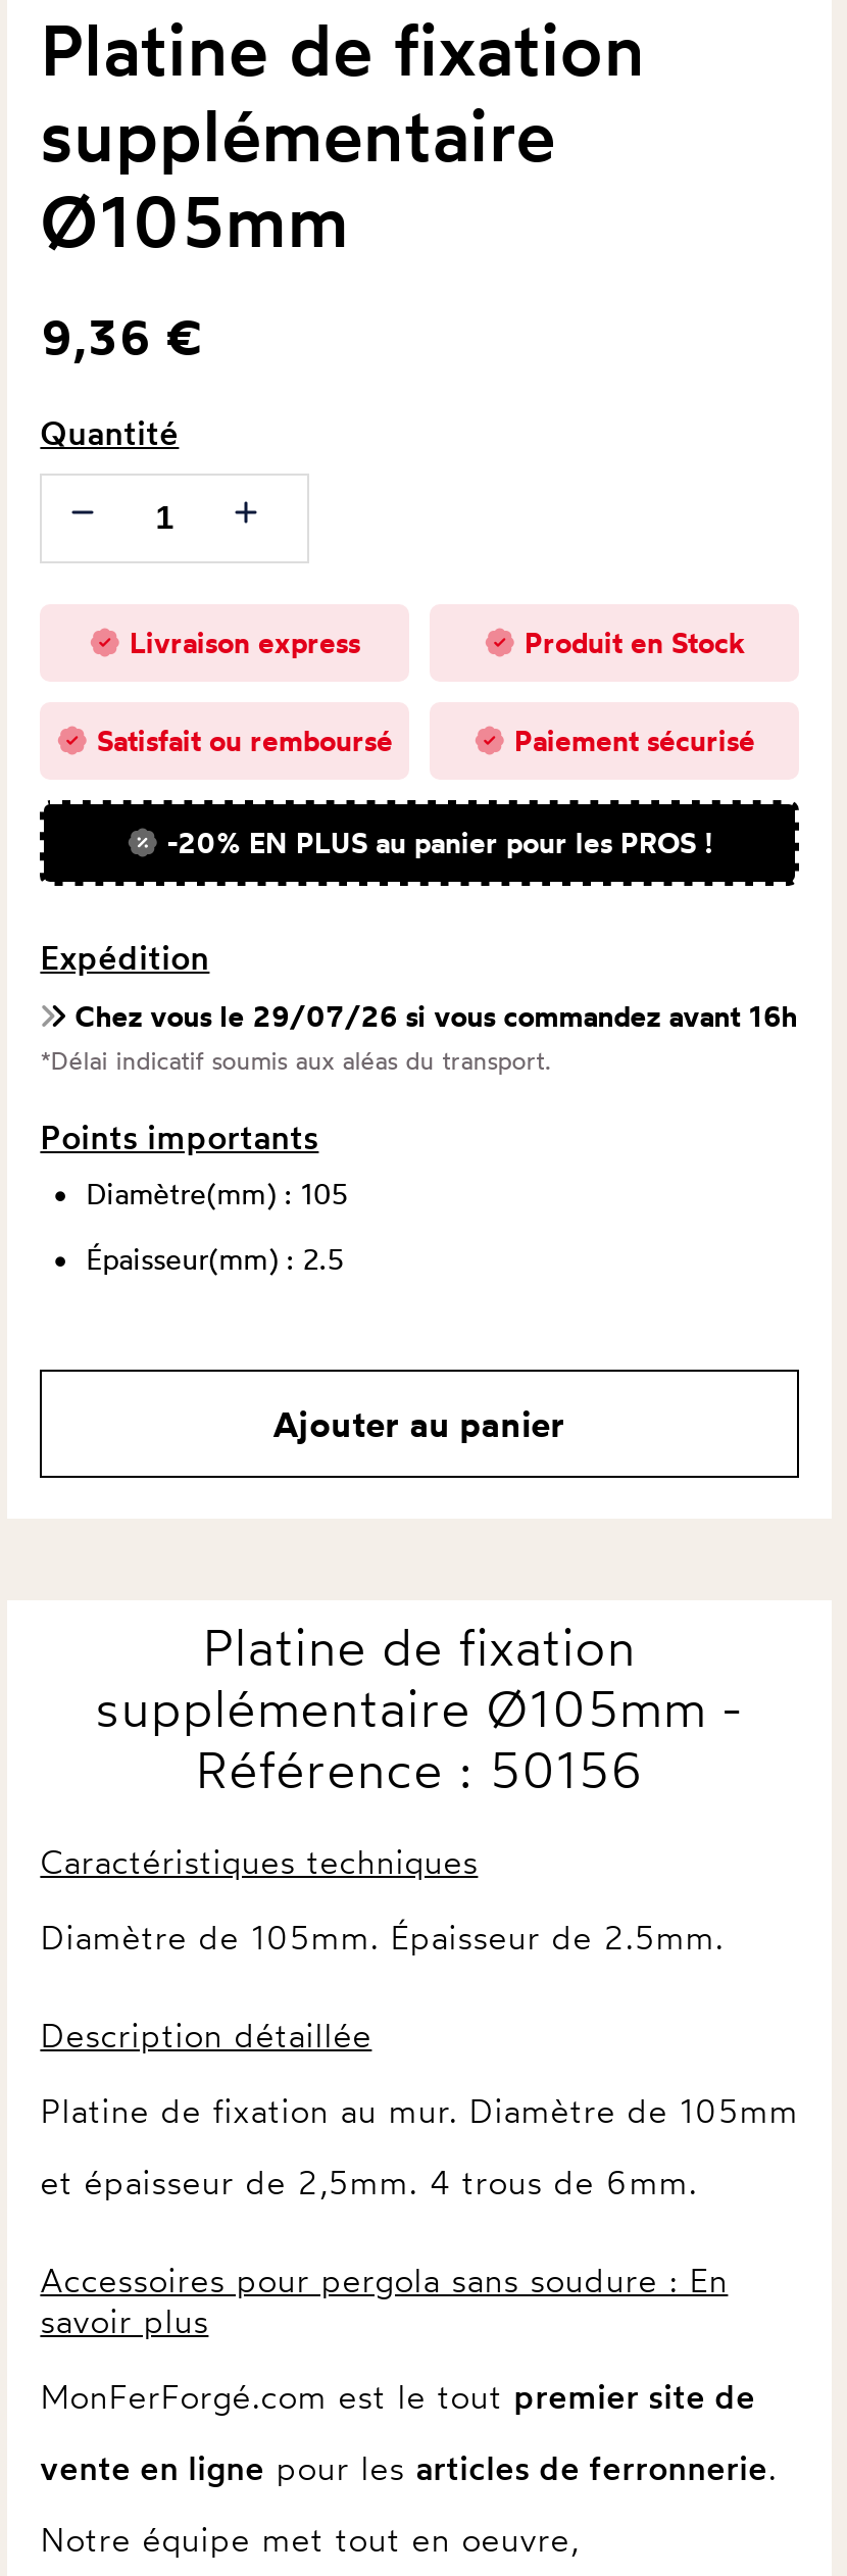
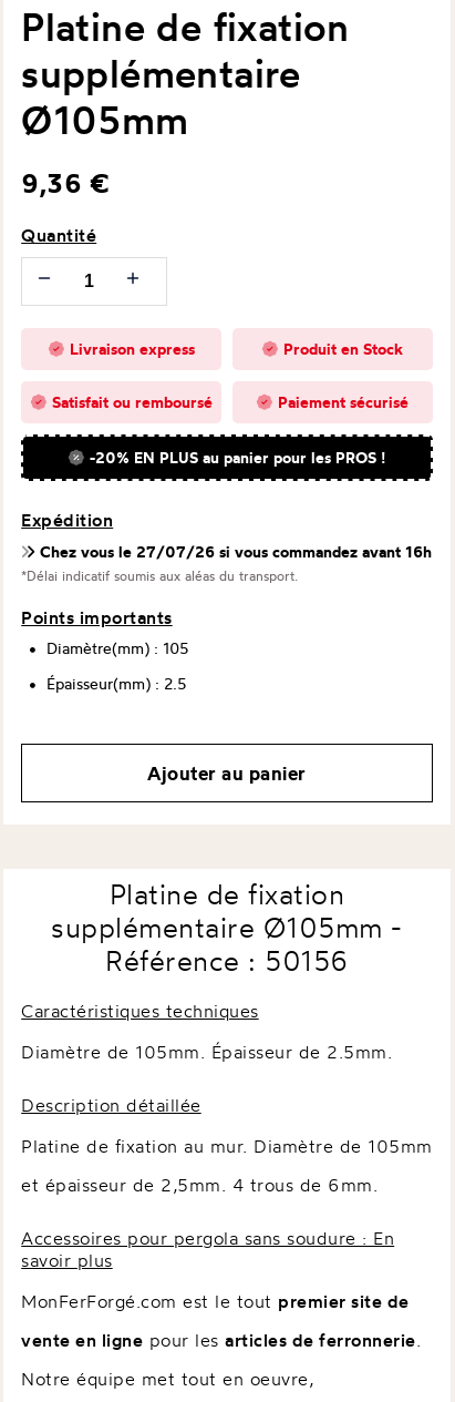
[75,997,797,1034] Chez vous le 29/07/26 si vous commandez avant 16h -> [40,541,432,561] Chez vous le 27/07/26 si vous commandez avant 16h

